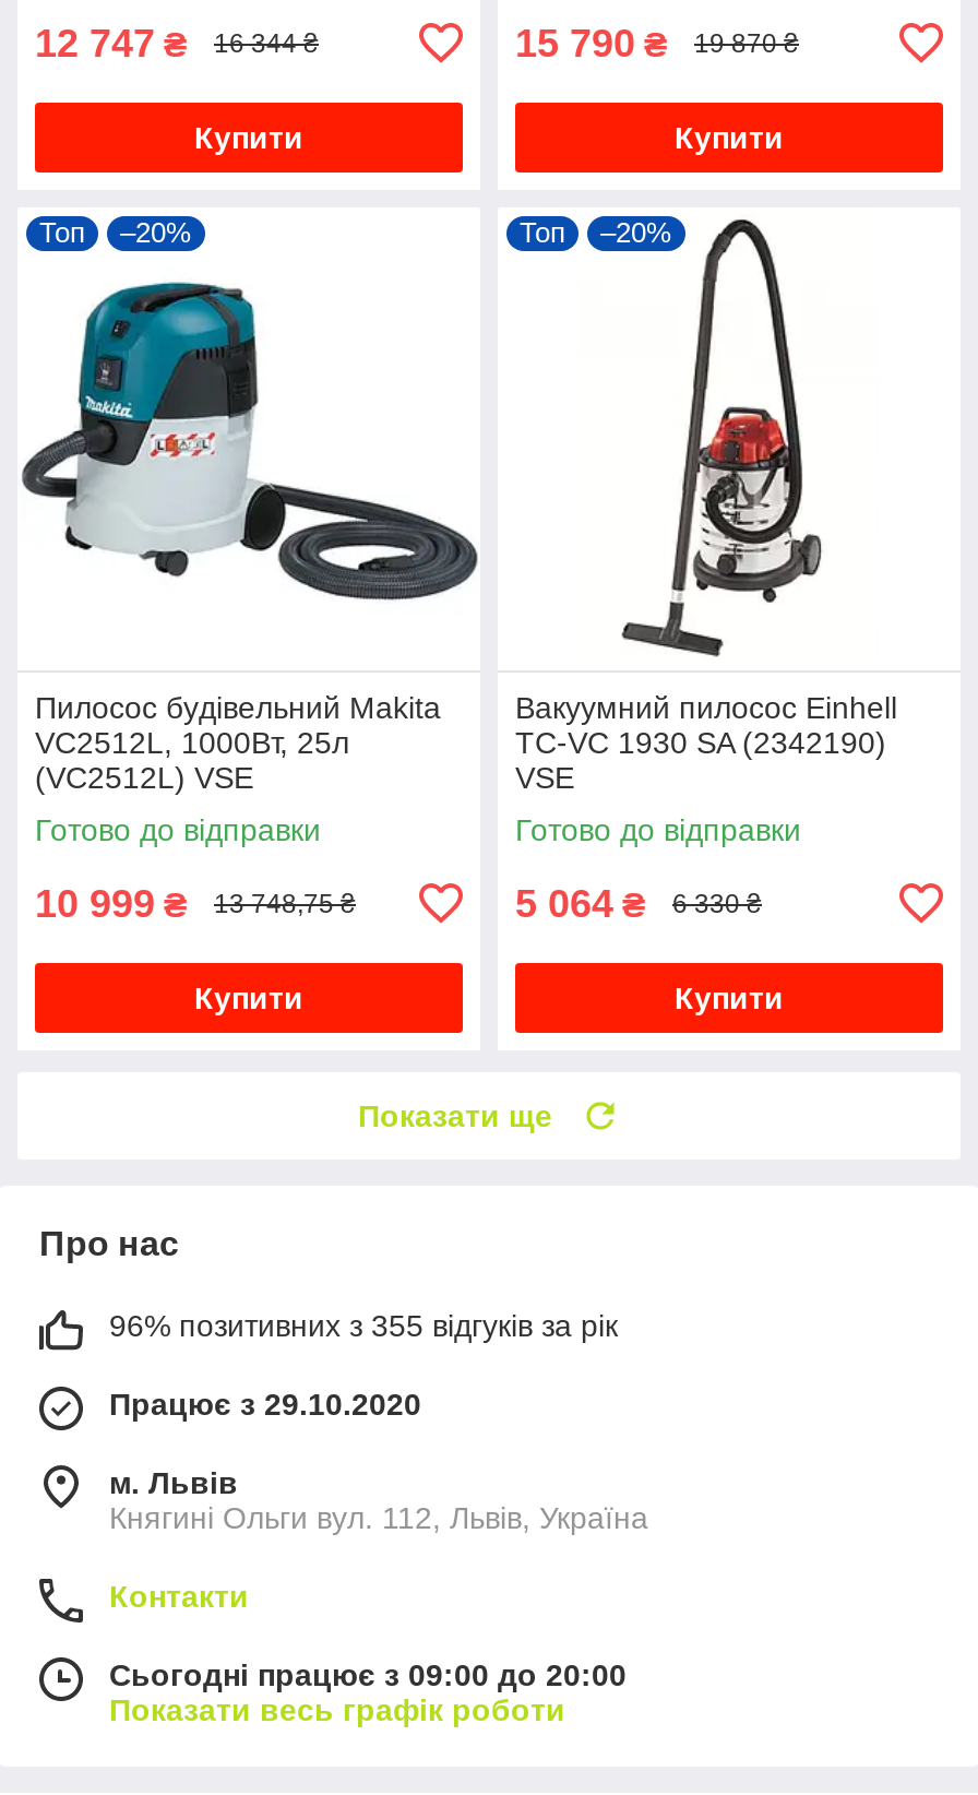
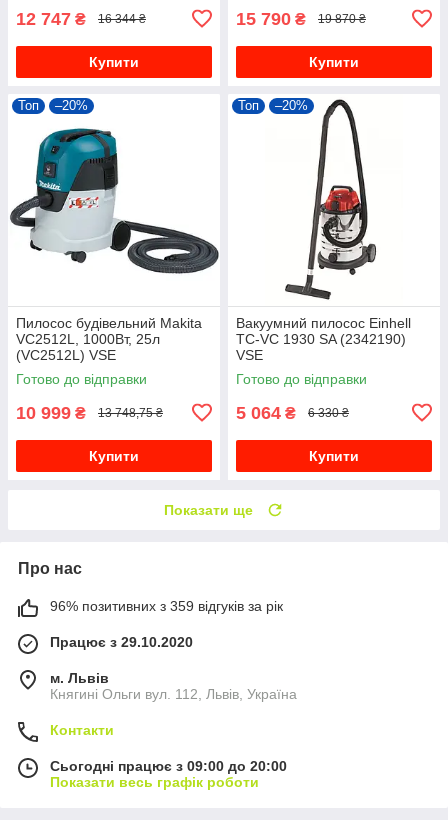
[109,1308,618,1343] 96% позитивних з 355 відгуків за рік -> [50,598,283,614] 96% позитивних з 359 відгуків за рік

